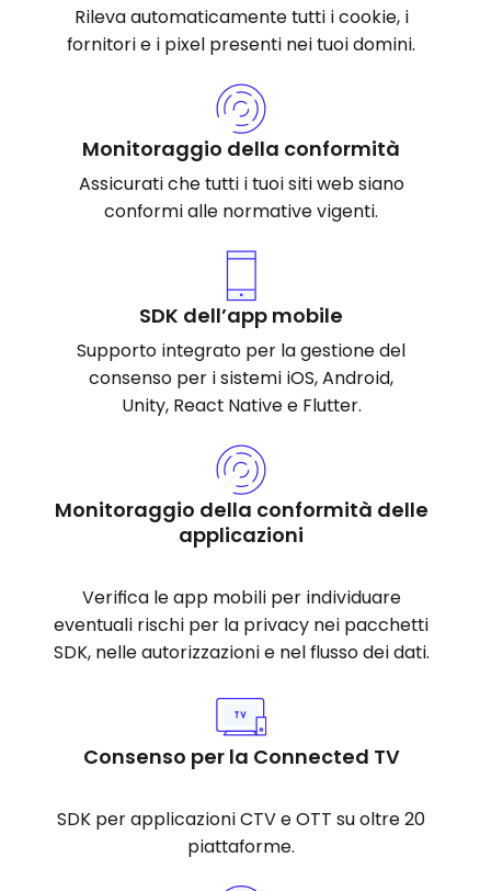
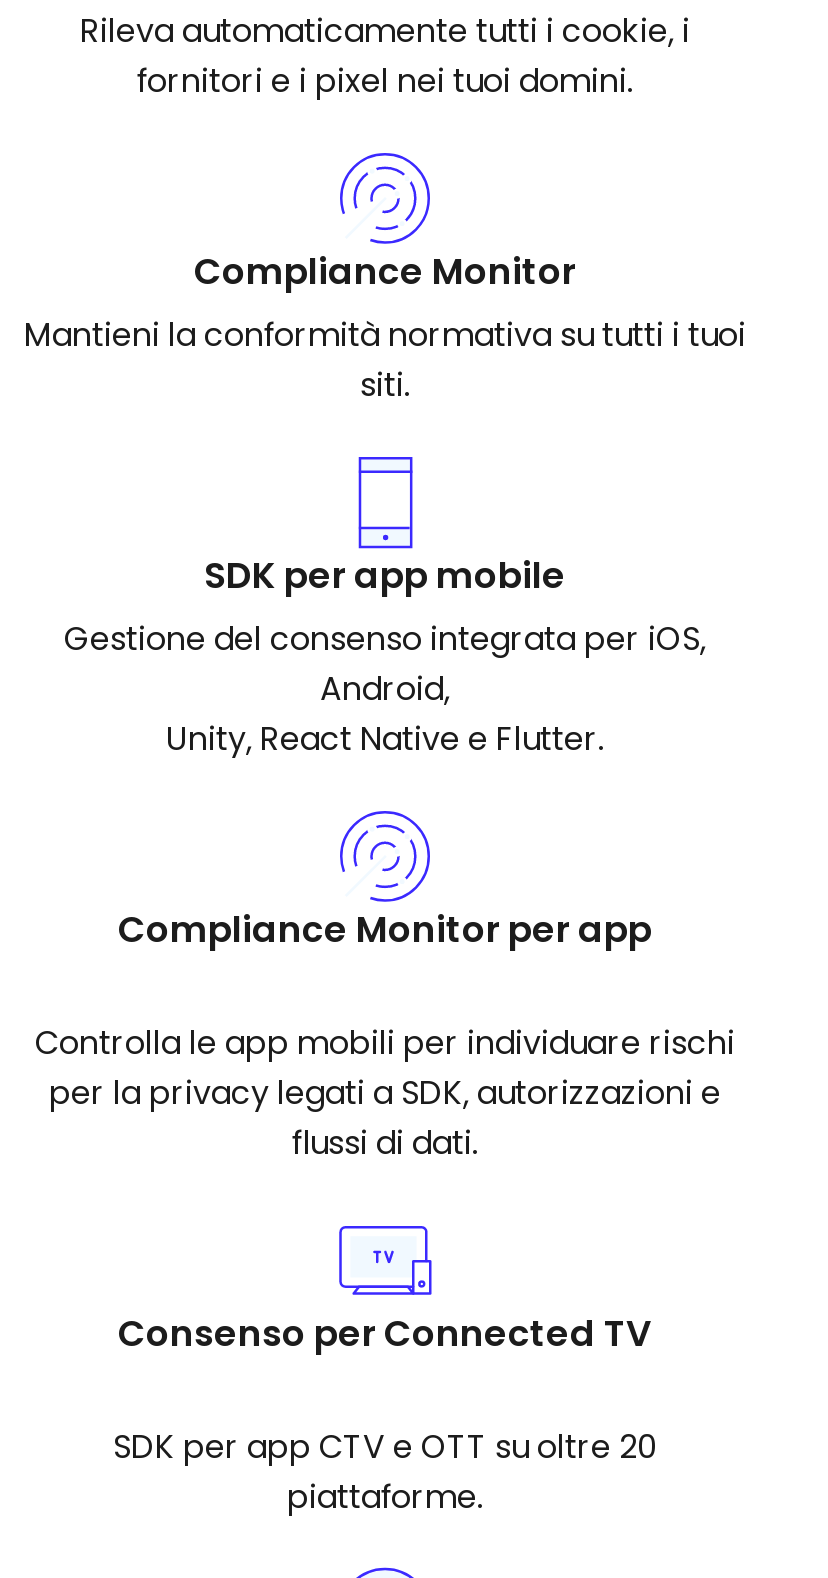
[67,32,415,57] fornitori e i pixel presenti nei tuoi domini. -> [137,58,633,104] fornitori e i pixel nei tuoi domini.
[78,136,404,224] Monitoraggio della conformità | Assicurati che tutti i tuoi siti web siano | conformi alle normative vigenti. -> [24,247,746,408] Compliance Monitor | Mantieni la conformità normativa su tutti i tuoi | siti.
[77,302,405,391] SDK dell’app mobile | Supporto integrato per la gestione del | consenso per i sistemi iOS, Android, -> [64,551,706,712] SDK per app mobile | Gestione del consenso integrata per iOS, | Android,
[54,496,428,549] Monitoraggio della conformità delle | applicazioni -> [118,905,652,955] Compliance Monitor per app
[53,585,429,665] Verifica le app mobili per individuare | eventuali rischi per la privacy nei pacchetti | SDK, nelle autorizzazioni e nel flusso dei dati. -> [35,1020,735,1166] Controlla le app mobili per individuare rischi | per la privacy legati a SDK, autorizzazioni e | flussi di dati.
[83,743,399,771] Consenso per la Connected TV -> [118,1309,652,1359] Consenso per Connected TV
[57,806,425,832] SDK per applicazioni CTV e OTT su oltre 20 -> [113,1424,657,1470] SDK per app CTV e OTT su oltre 20

